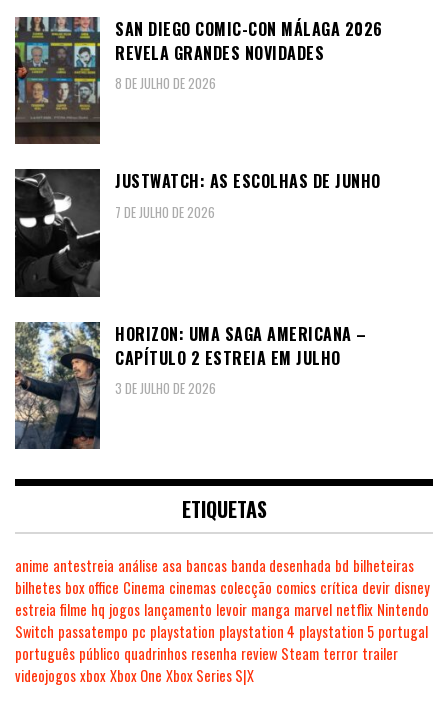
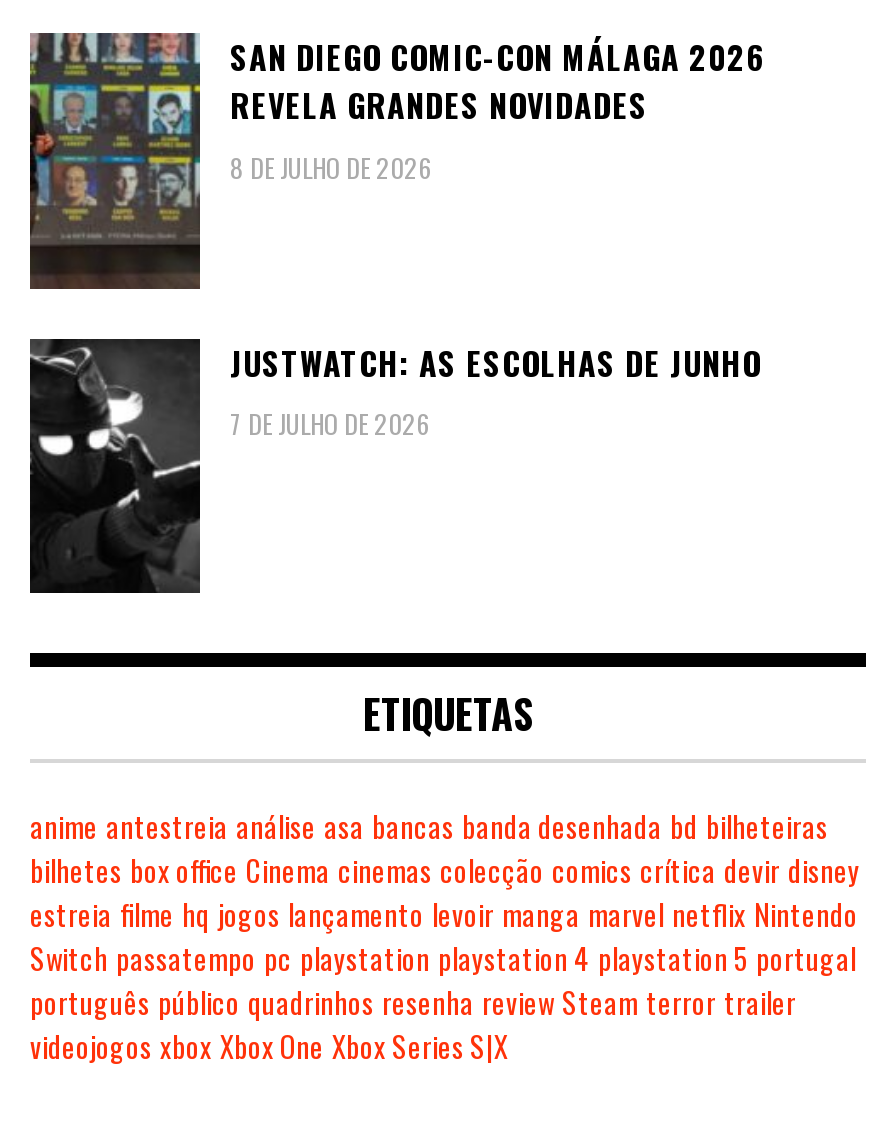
[14,321,366,449] [image] | HORIZON: UMA SAGA AMERICANA – | CAPÍTULO 2 ESTREIA EM JULHO | 3 DE JULHO DE 2026 -> none

